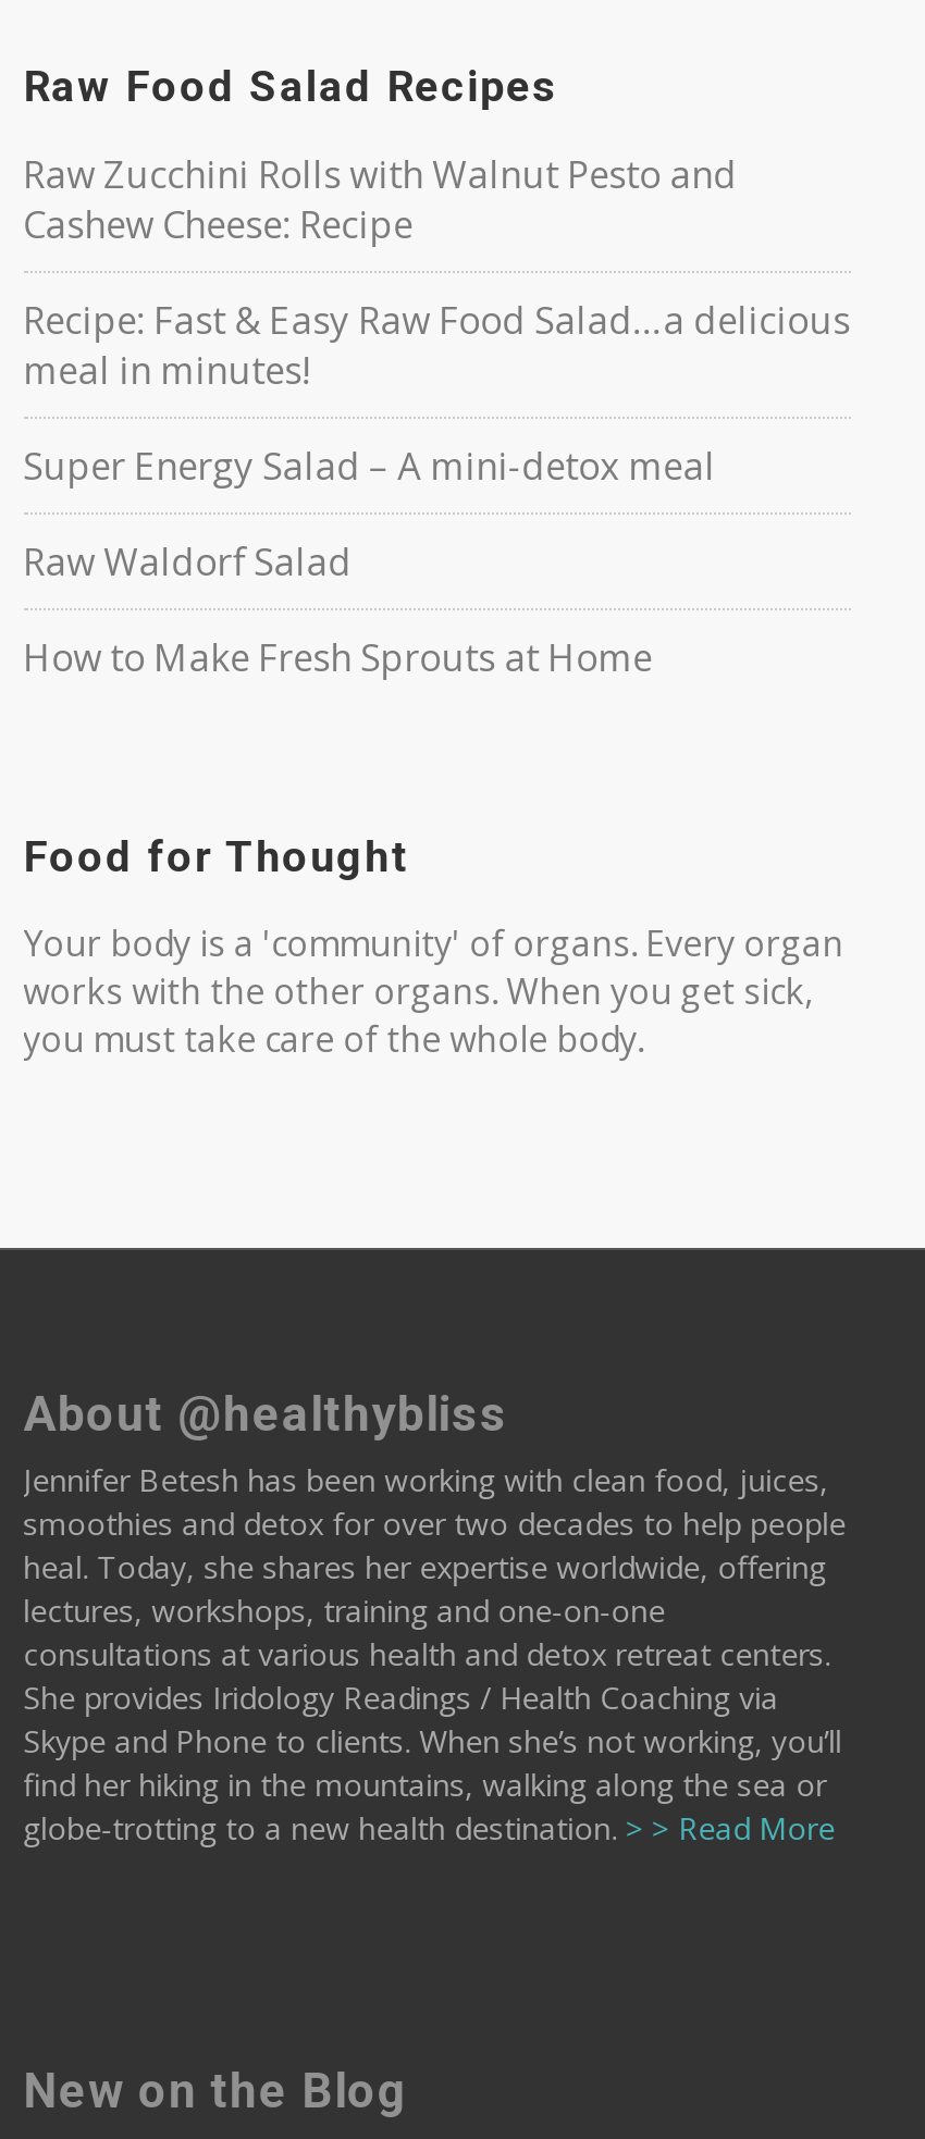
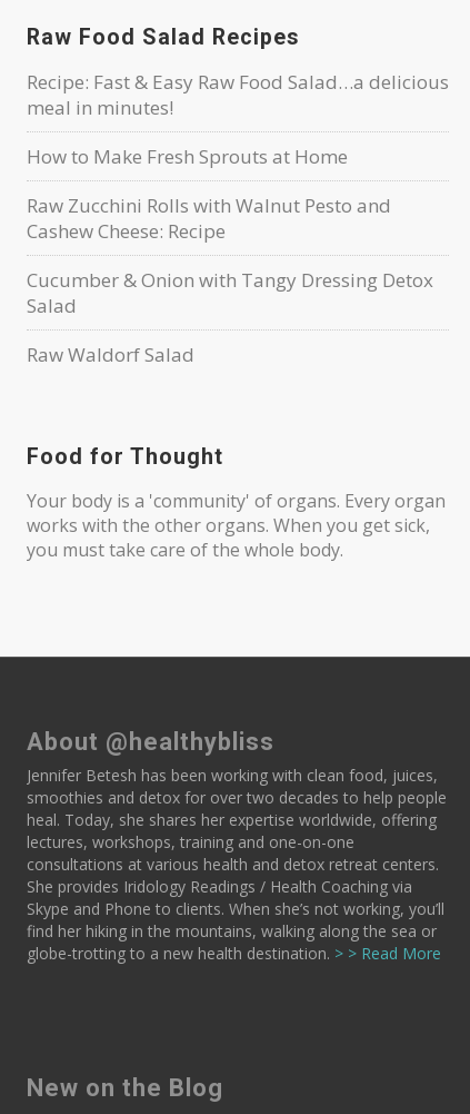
moved [23,150,737,250] -> [26,193,391,244]: Raw Zucchini Rolls with Walnut Pesto and | Cashew Cheese: Recipe
moved [23,296,850,396] -> [26,69,448,121]: Recipe: Fast & Easy Raw Food Salad…a delicious | meal in minutes!
[23,442,715,492] Super Energy Salad – A mini-detox meal -> none
moved [23,537,352,587] -> [26,342,194,368]: Raw Waldorf Salad
moved [23,633,652,683] -> [26,144,347,170]: How to Make Fresh Sprouts at Home
none -> [26,268,433,319] Cucumber & Onion with Tangy Dressing Detox | Salad

